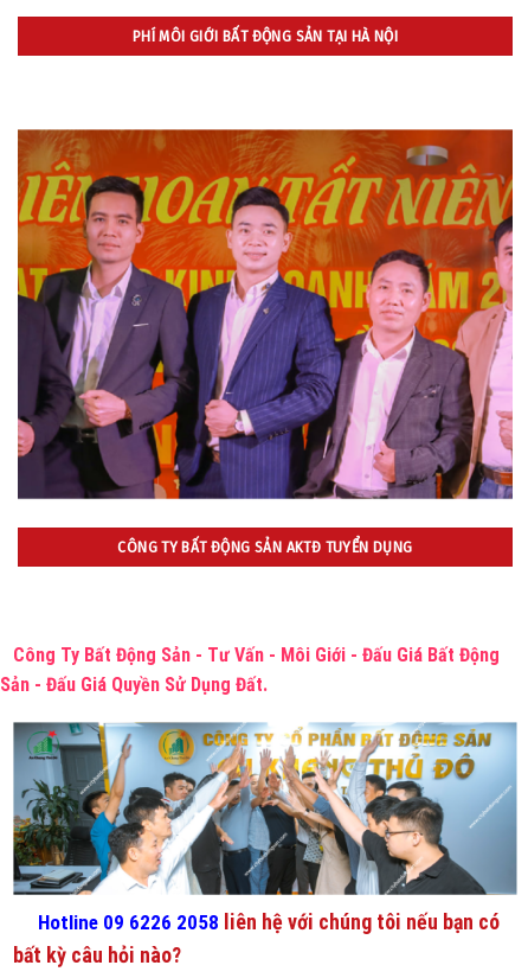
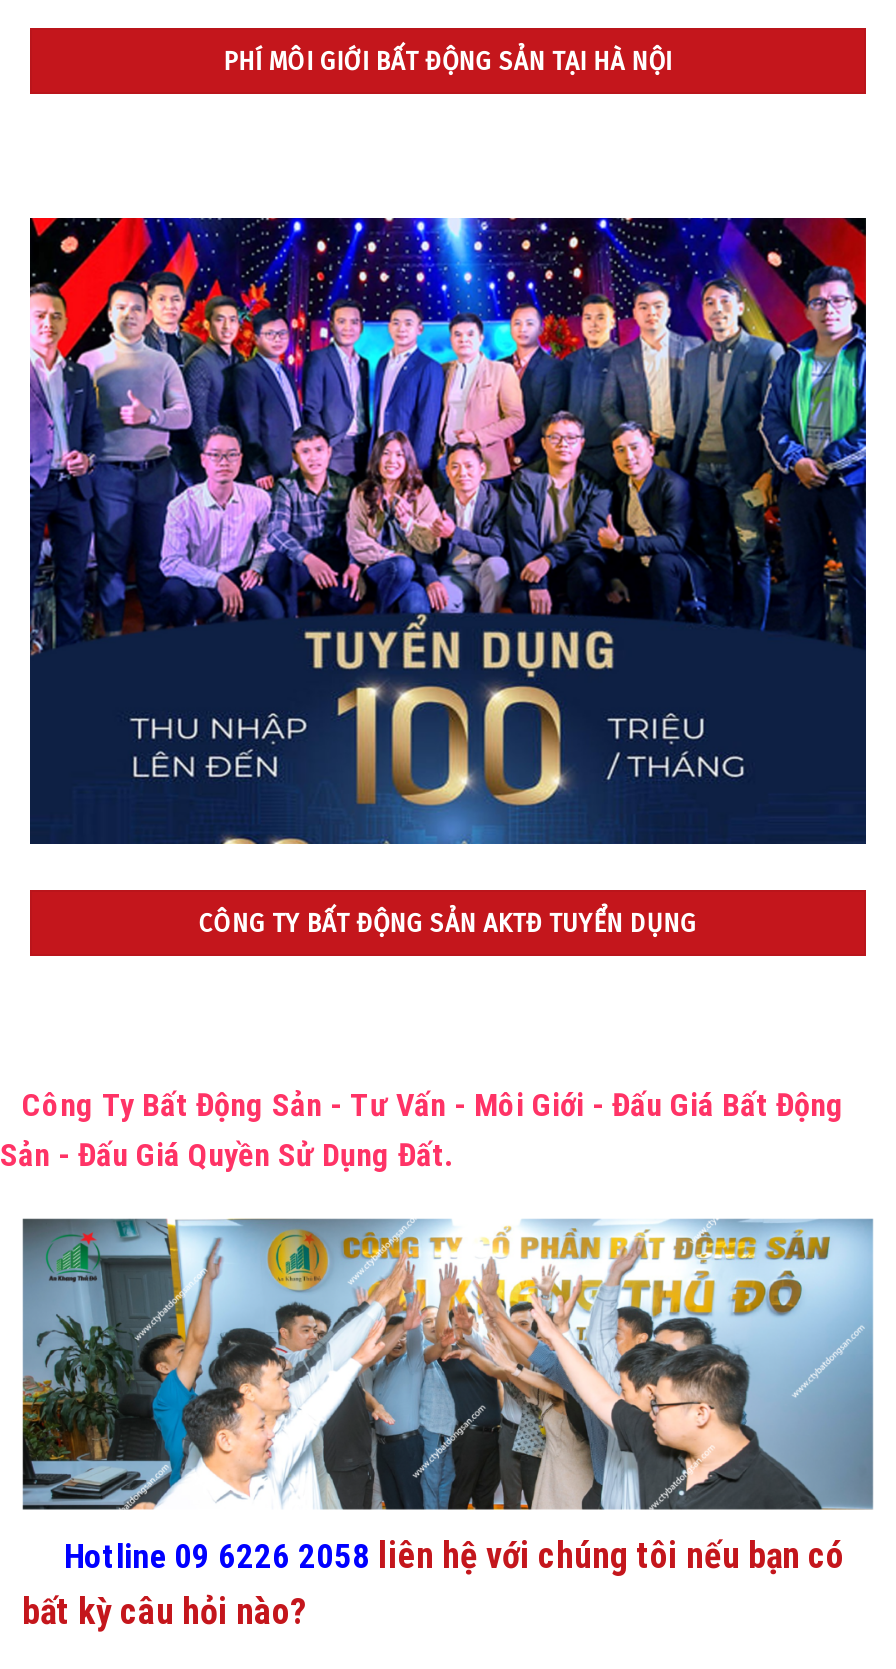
[17,128,514,500] [image] -> [28,216,868,846] [image]

